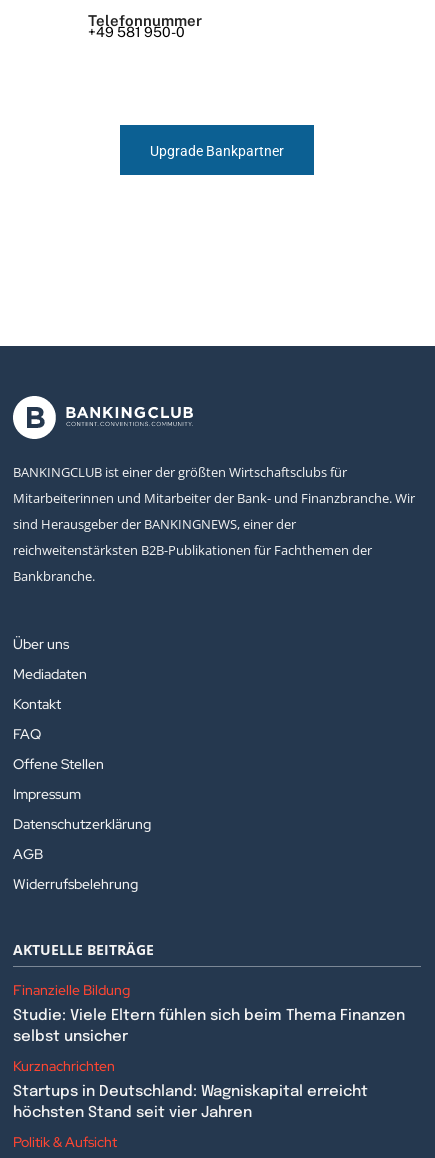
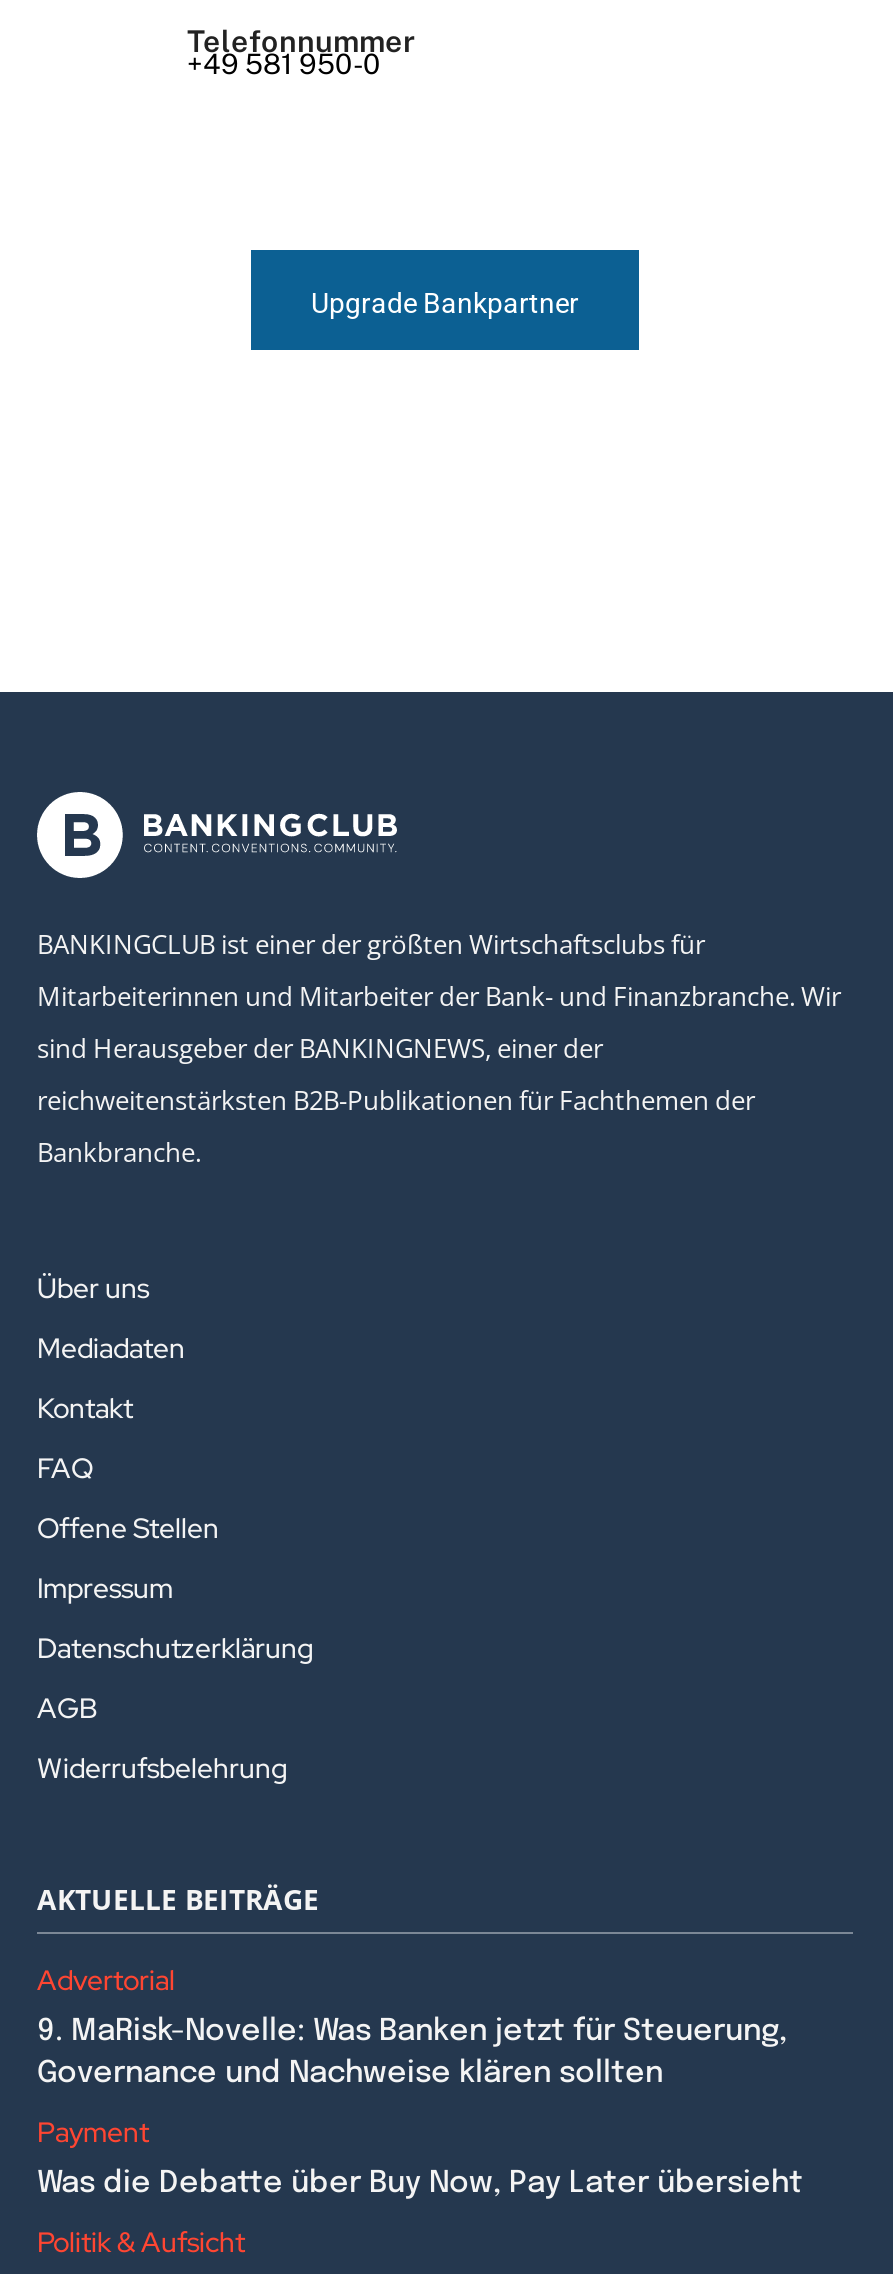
[13,981,130,999] Finanzielle Bildung -> [37,1962,175,1998] Advertorial
[13,1008,405,1045] Studie: Viele Eltern fühlen sich beim Thema Finanzen | selbst unsicher -> [37,2016,787,2090] 9. MaRisk-Novelle: Was Banken jetzt für Steuerung, | Governance und Nachweise klären sollten
[13,1057,115,1075] Kurznachrichten -> [37,2114,149,2150] Payment
[13,1084,368,1121] Startups in Deutschland: Wagniskapital erreicht | höchsten Stand seit vier Jahren -> [37,2168,803,2200] Was die Debatte über Buy Now, Pay Later übersieht

